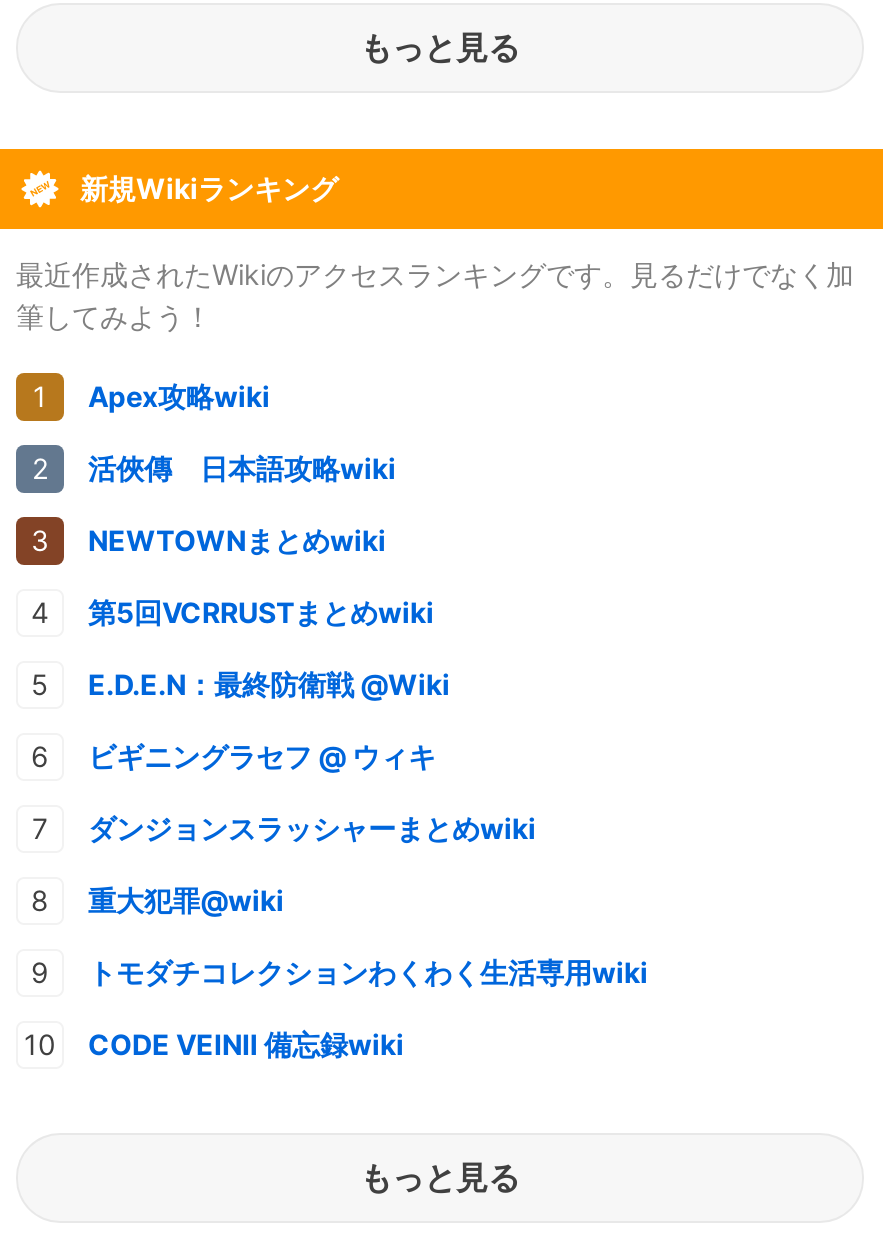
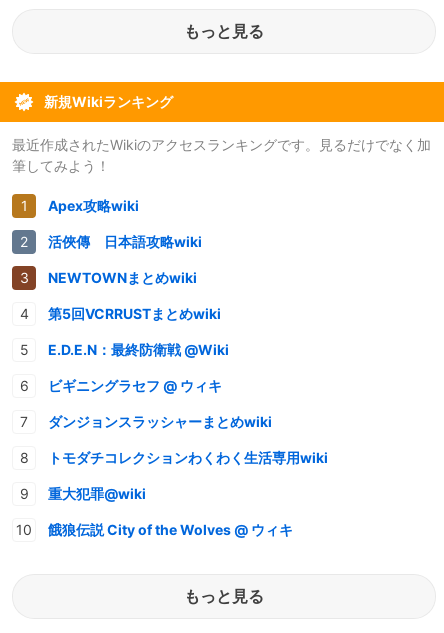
moved [88,882,284,916] -> [48,485,146,502]: 重大犯罪@wiki
moved [88,954,648,988] -> [48,449,328,466]: トモダチコレクションわくわく生活専用wiki
[88,1026,404,1060] CODE VEINⅡ 備忘録wiki -> [48,521,293,538] 餓狼伝説 City of the Wolves @ ウィキ

